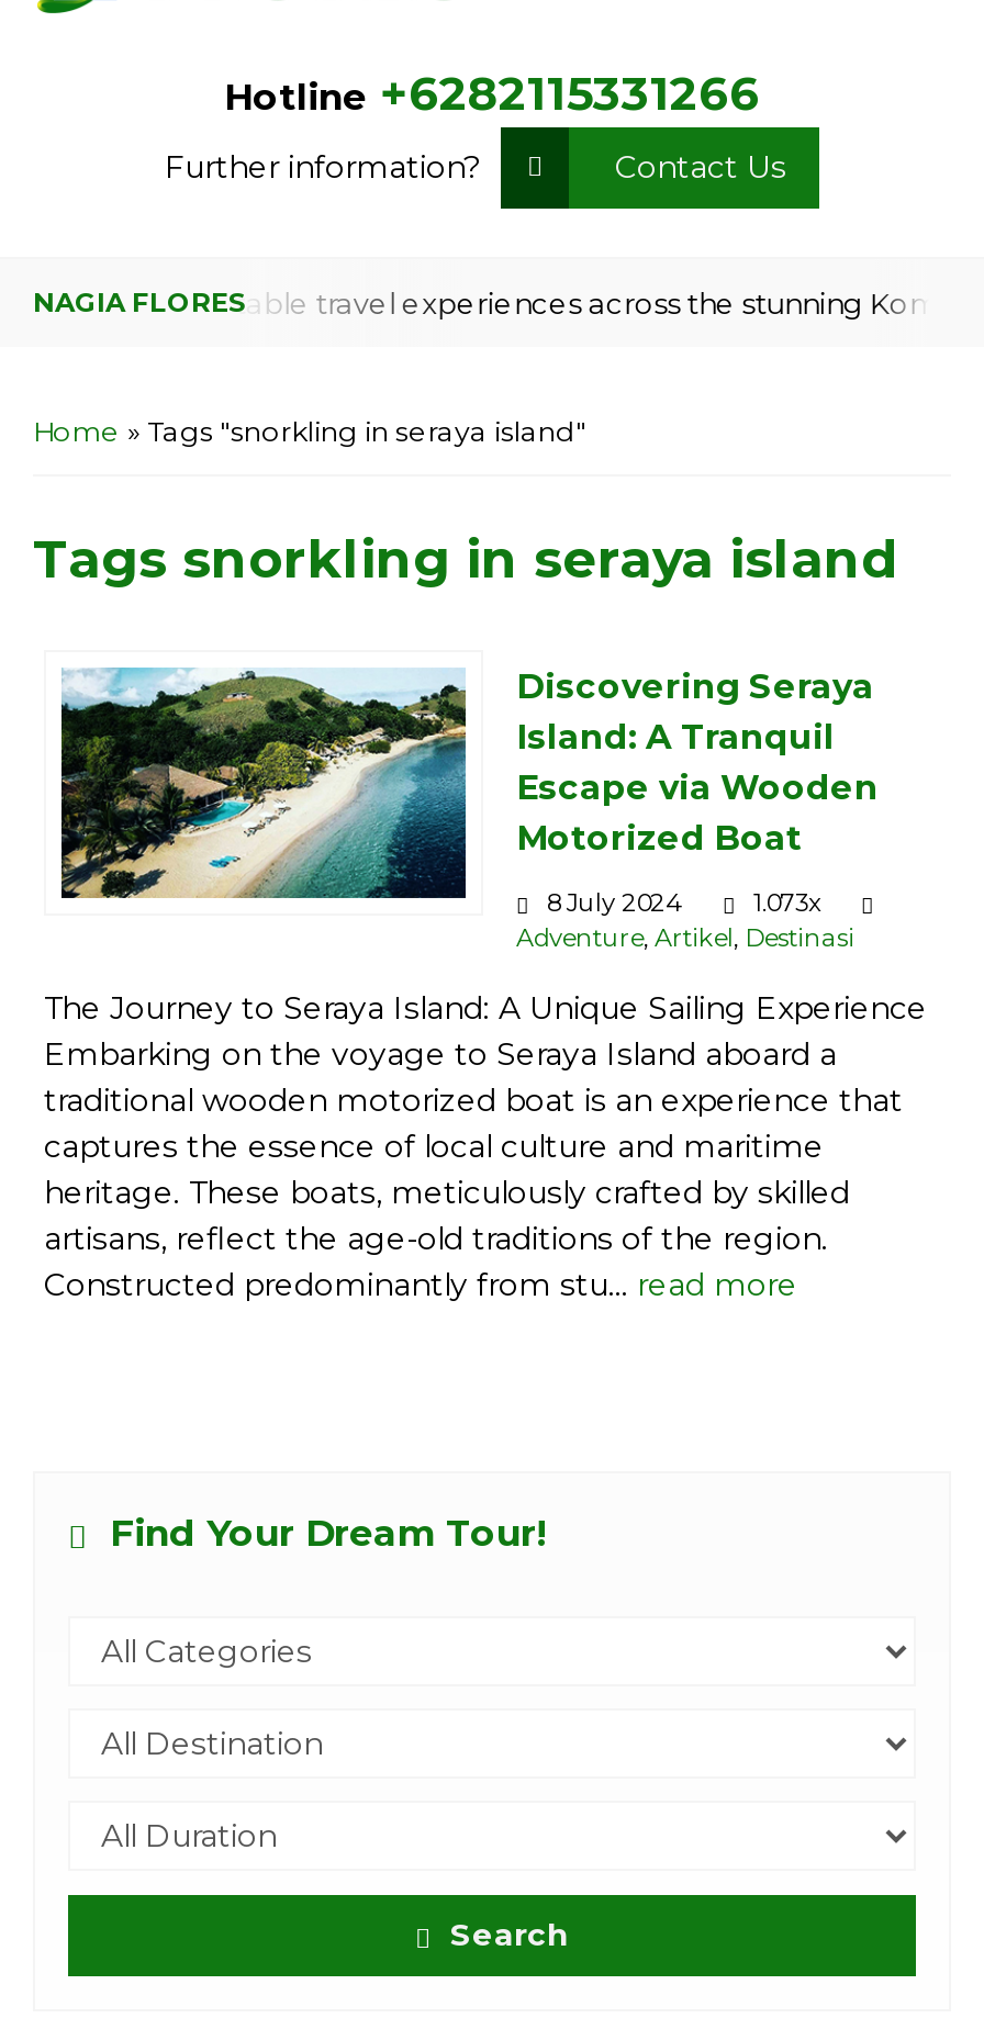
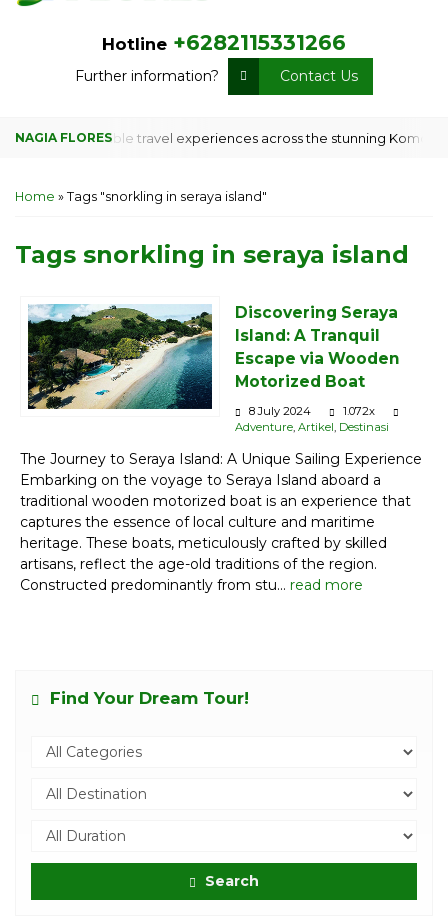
[540,888,828,918] 8 July 2024 1.073x -> [246,404,378,418] 8 July 2024 1.072x

